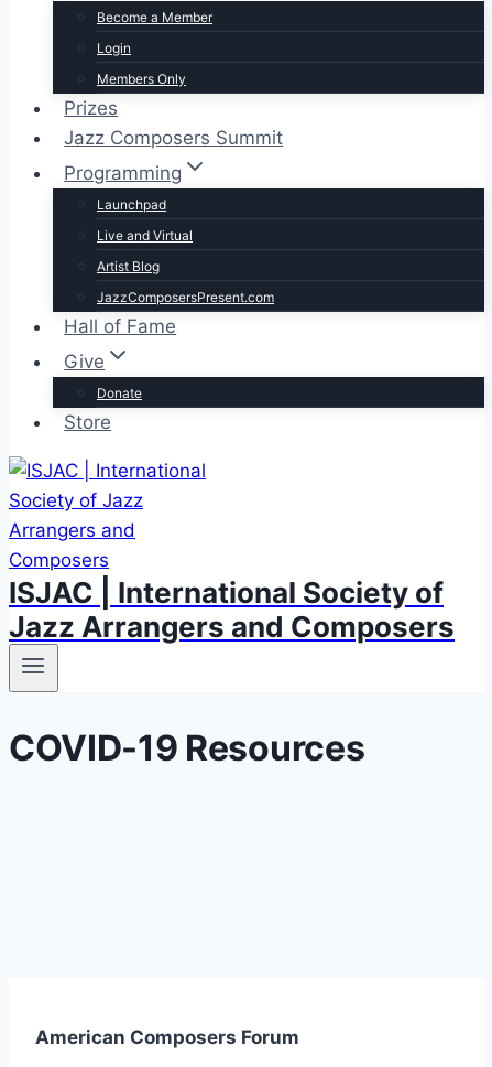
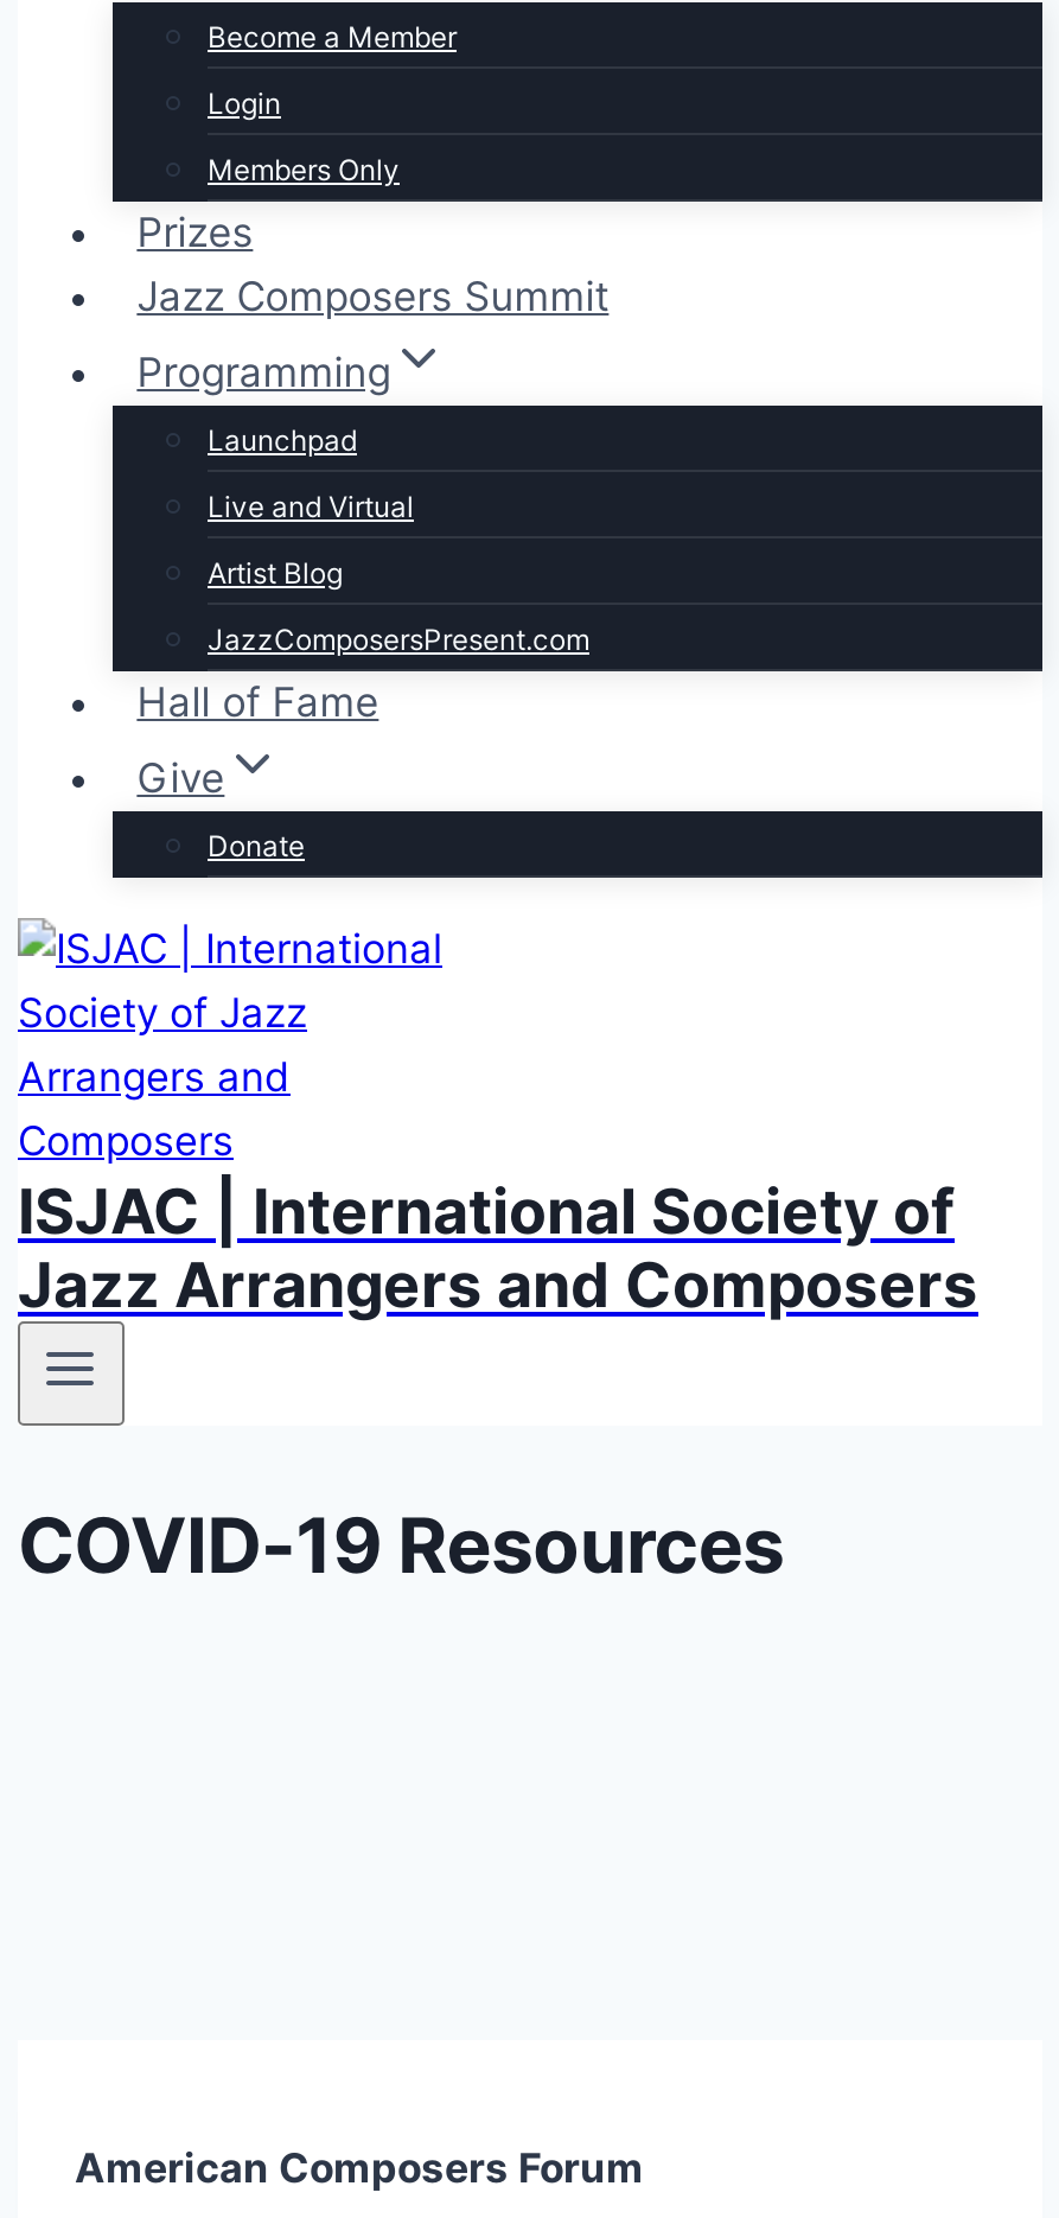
[64,411,111,433] Store -> none

